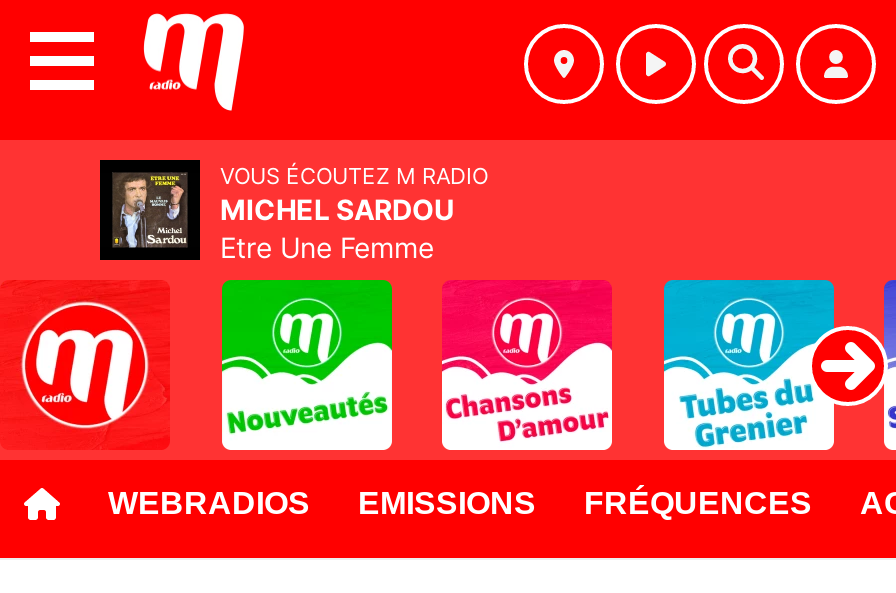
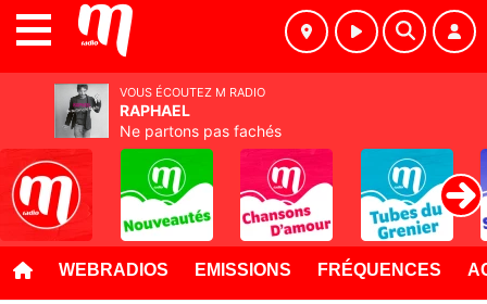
[98,158,454,264] [image] | MICHEL SARDOU | Etre Une Femme -> [53,83,282,140] [image] | RAPHAEL | Ne partons pas fachés

